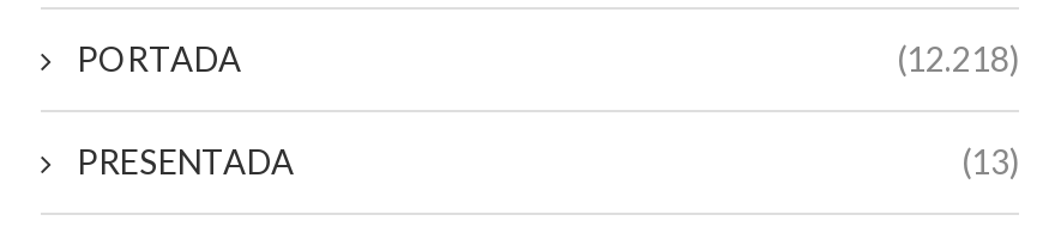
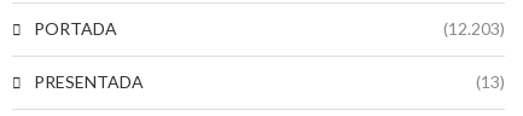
[897,38,1019,79] (12.218) -> [443,19,505,39] (12.203)

